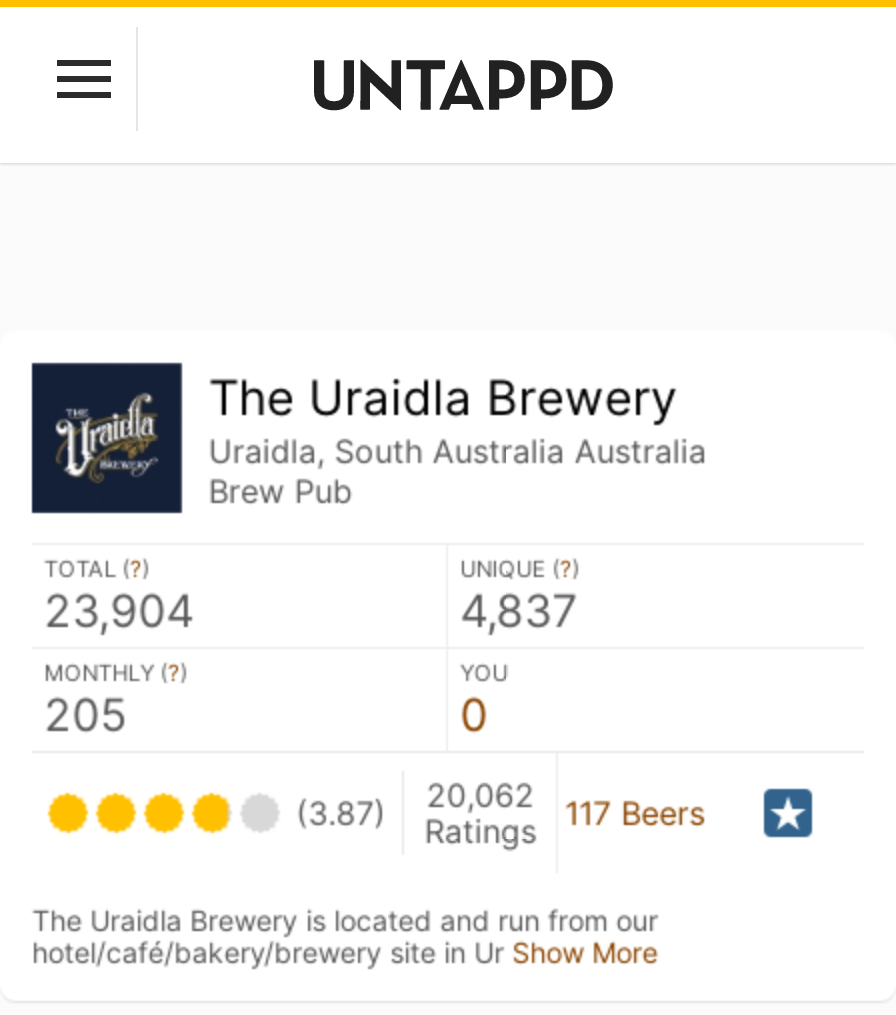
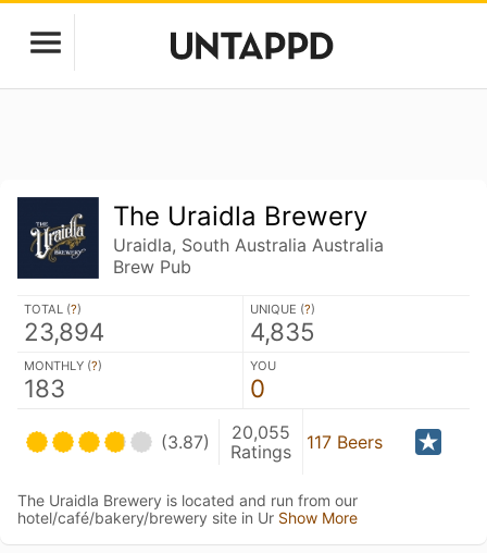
[44,583,194,637] 23,904 -> [24,317,104,346] 23,894
[460,583,578,637] 4,837 -> [250,317,315,346] 4,835
[44,687,128,741] 205 -> [24,373,65,403] 183
[296,775,705,851] (3.87) Ratings 20,062 117 Beers -> [161,421,383,463] (3.87) Ratings 20,055 117 Beers

